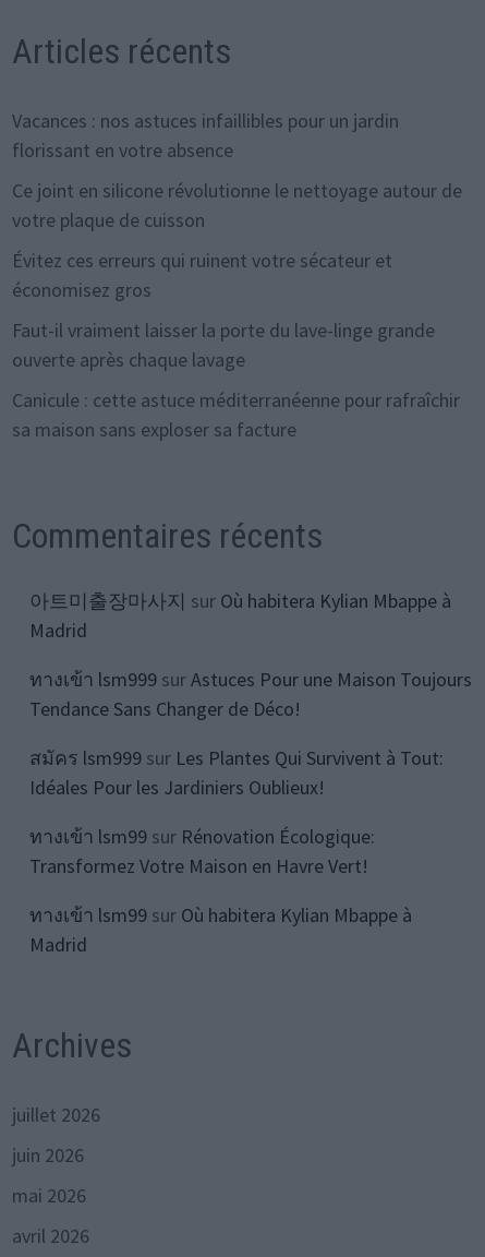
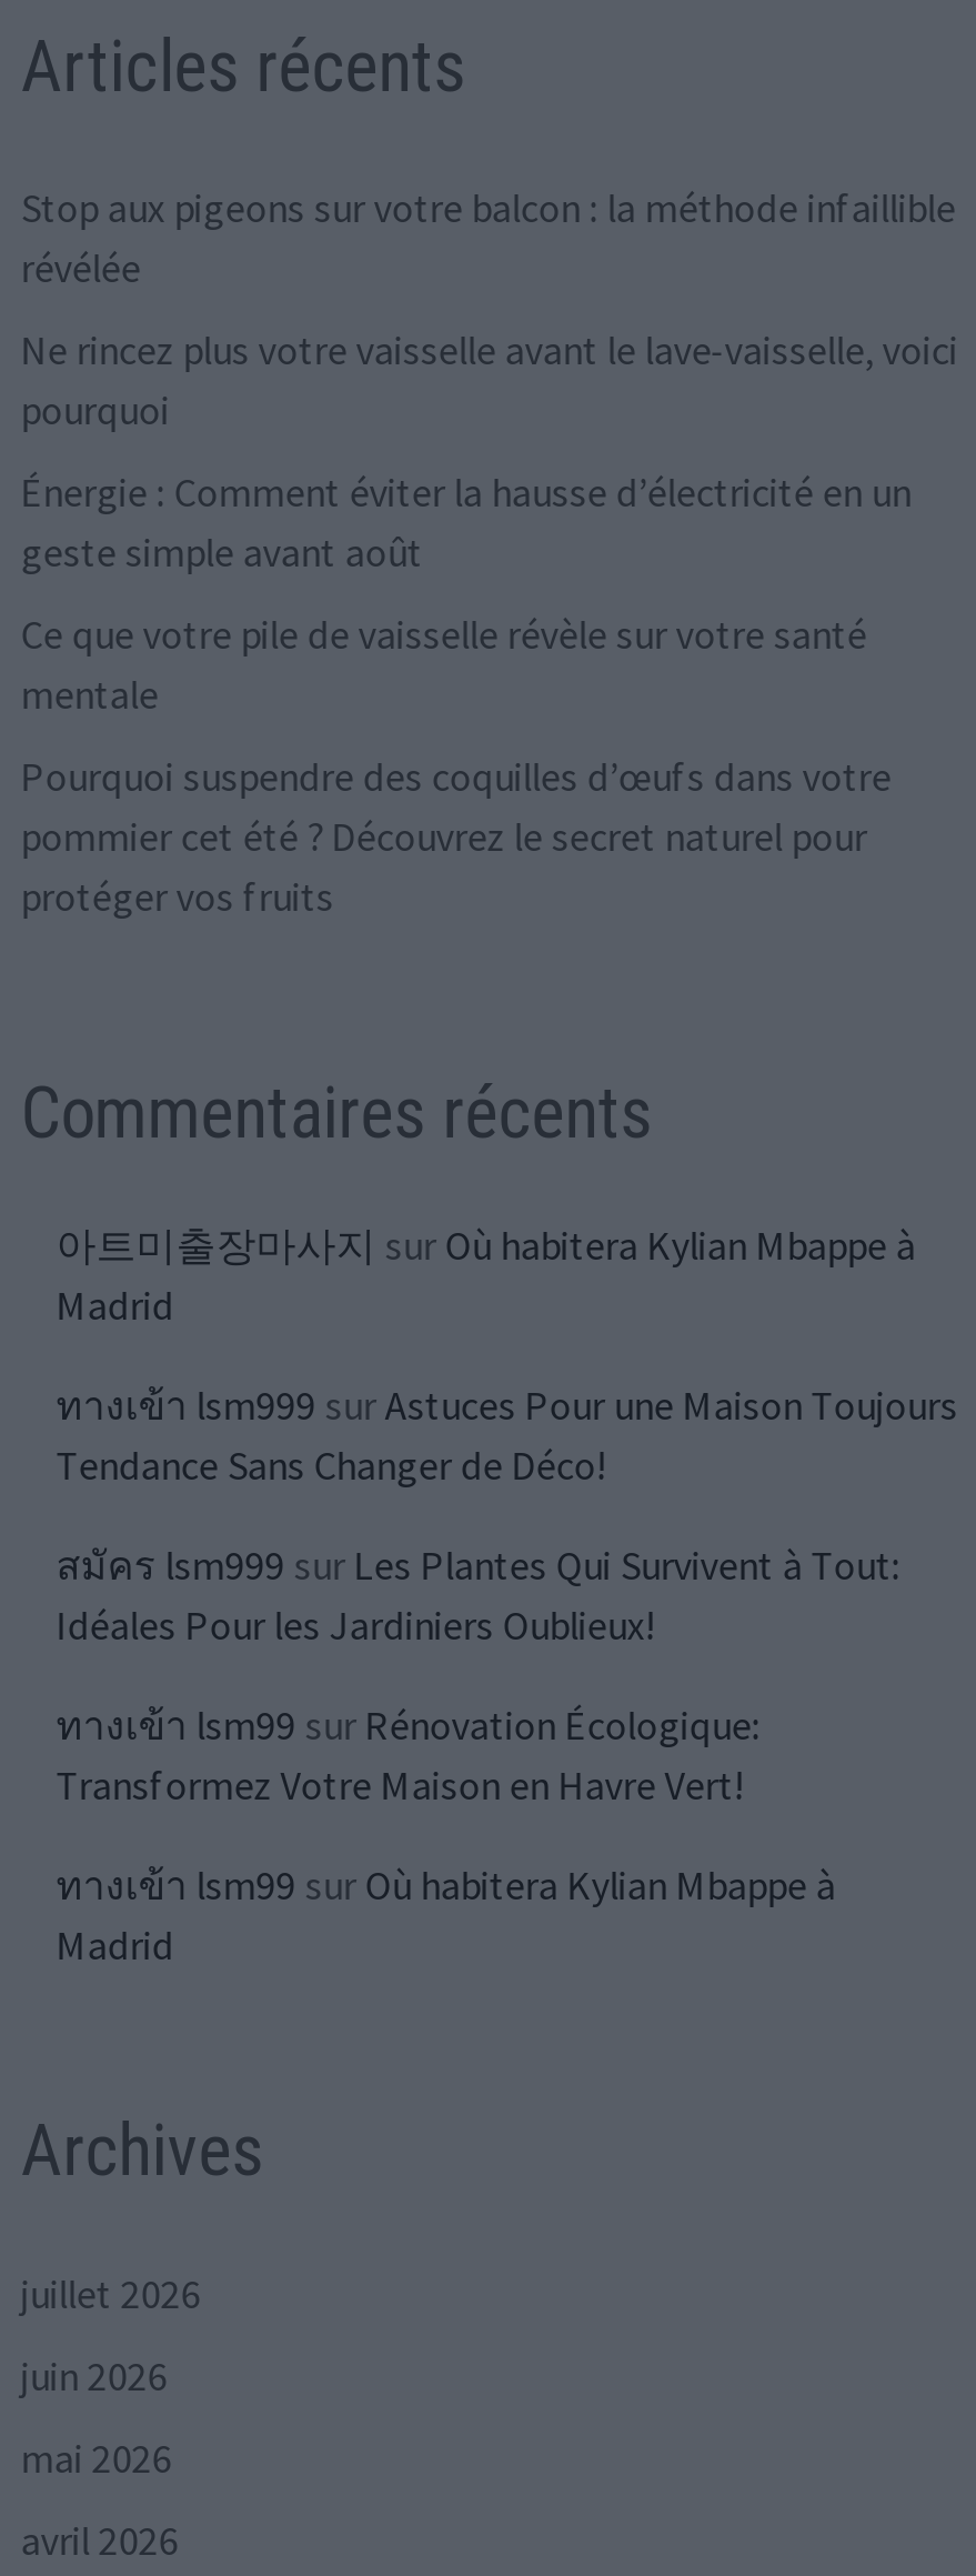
[12,108,399,163] Vacances : nos astuces infaillibles pour un jardin | florissant en votre absence -> [21,183,956,294] Stop aux pigeons sur votre balcon : la méthode infaillible | révélée
[12,178,462,233] Ce joint en silicone révolutionne le nettoyage autour de | votre plaque de cuisson -> [21,325,958,436] Ne rincez plus votre vaisselle avant le lave-vaisselle, voici | pourquoi
[12,248,392,303] Évitez ces erreurs qui ruinent votre sécateur et | économisez gros -> [21,467,911,578] Énergie : Comment éviter la hausse d’électricité en un | geste simple avant août
[12,318,435,372] Faut-il vraiment laisser la porte du lave-linge grande | ouverte après chaque lavage -> [21,609,867,720] Ce que votre pile de vaisselle révèle sur votre santé | mentale
[12,388,460,442] Canicule : cette astuce méditerranéenne pour rafraîchir | sa maison sans exploser sa facture -> [21,752,891,923] Pourquoi suspendre des coquilles d’œufs dans votre | pommier cet été ? Découvrez le secret naturel pour | protéger vos fruits

